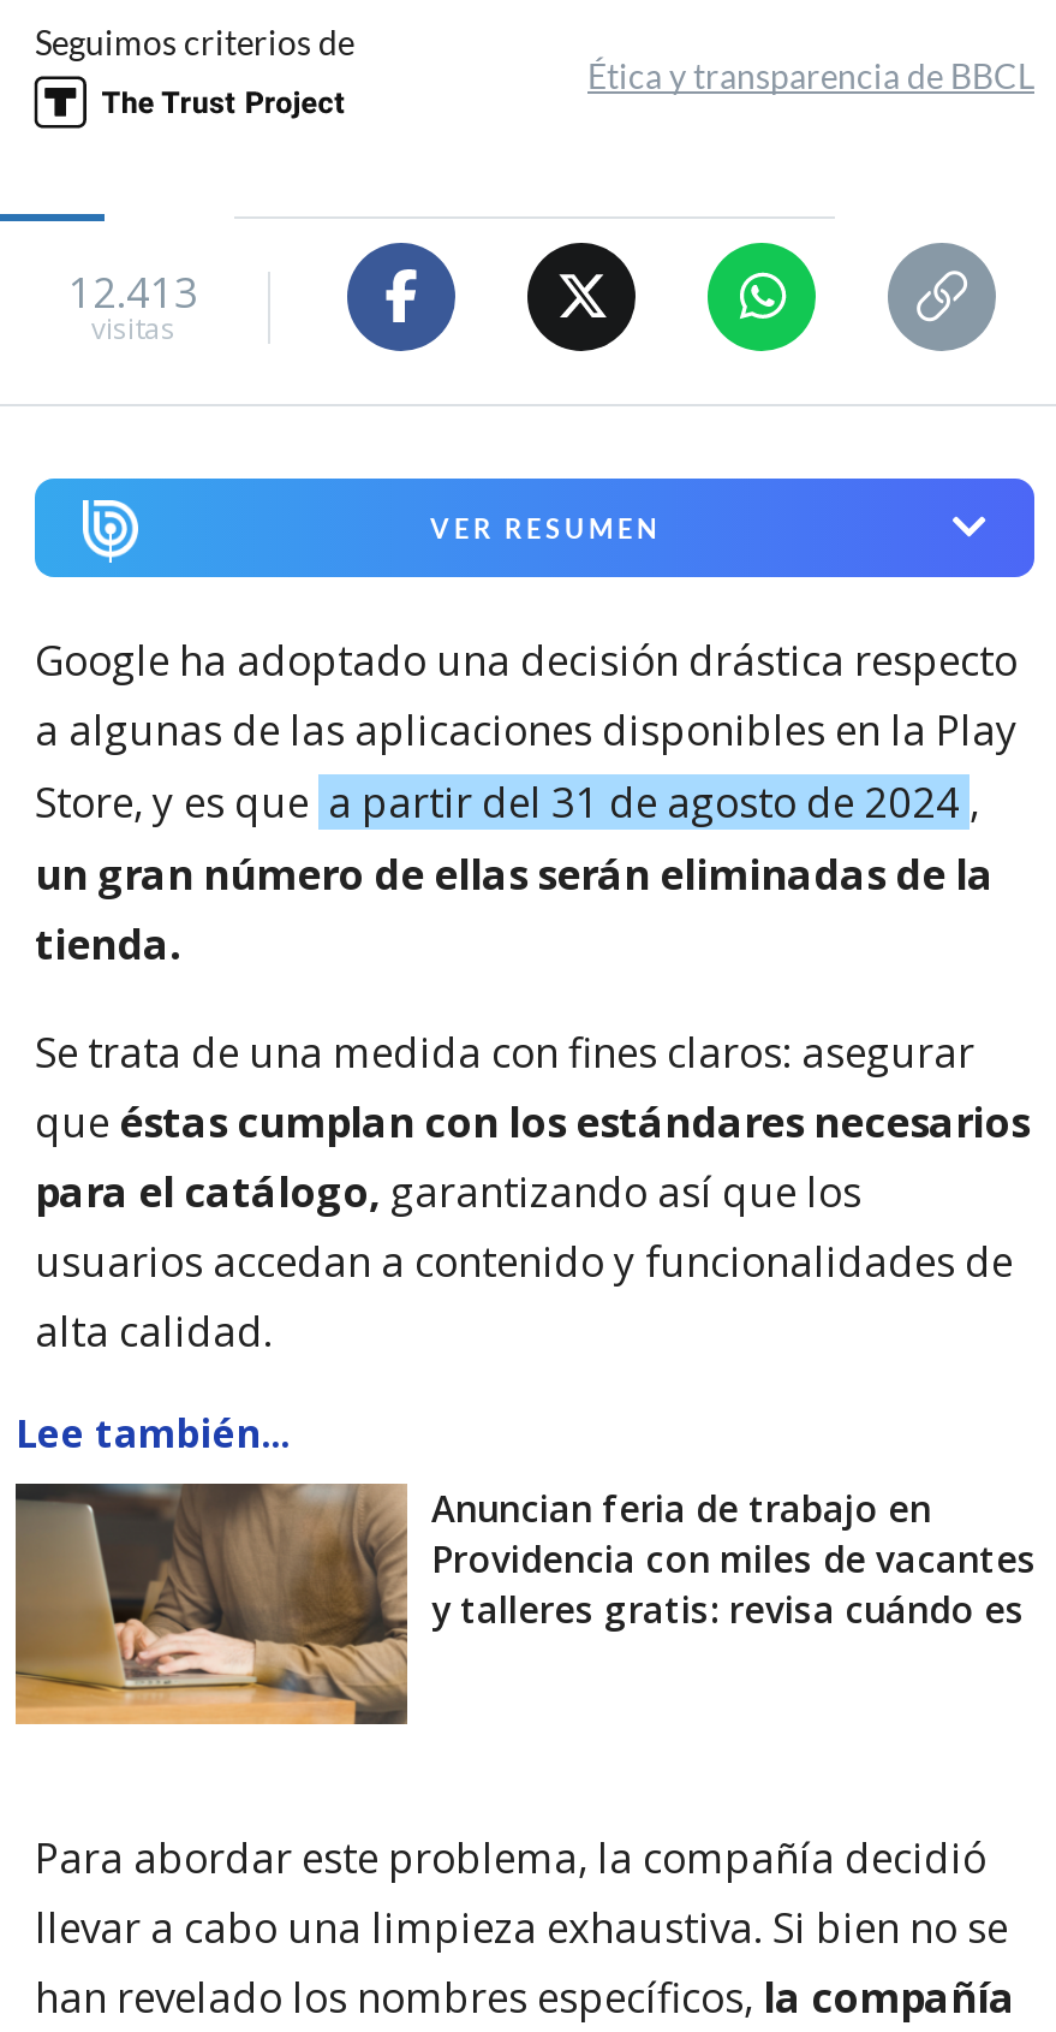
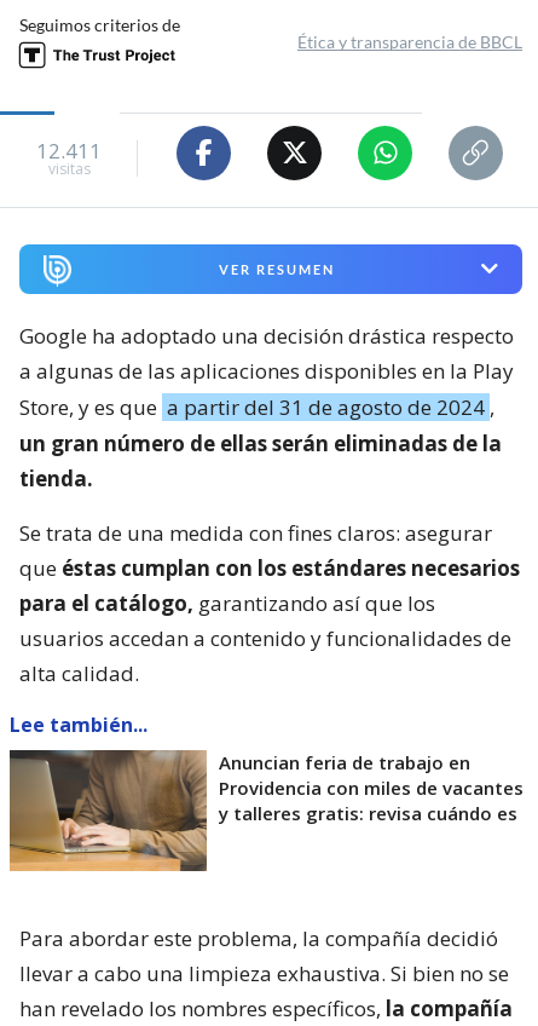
[68,265,198,321] 12.413 -> [36,137,102,165] 12.411

